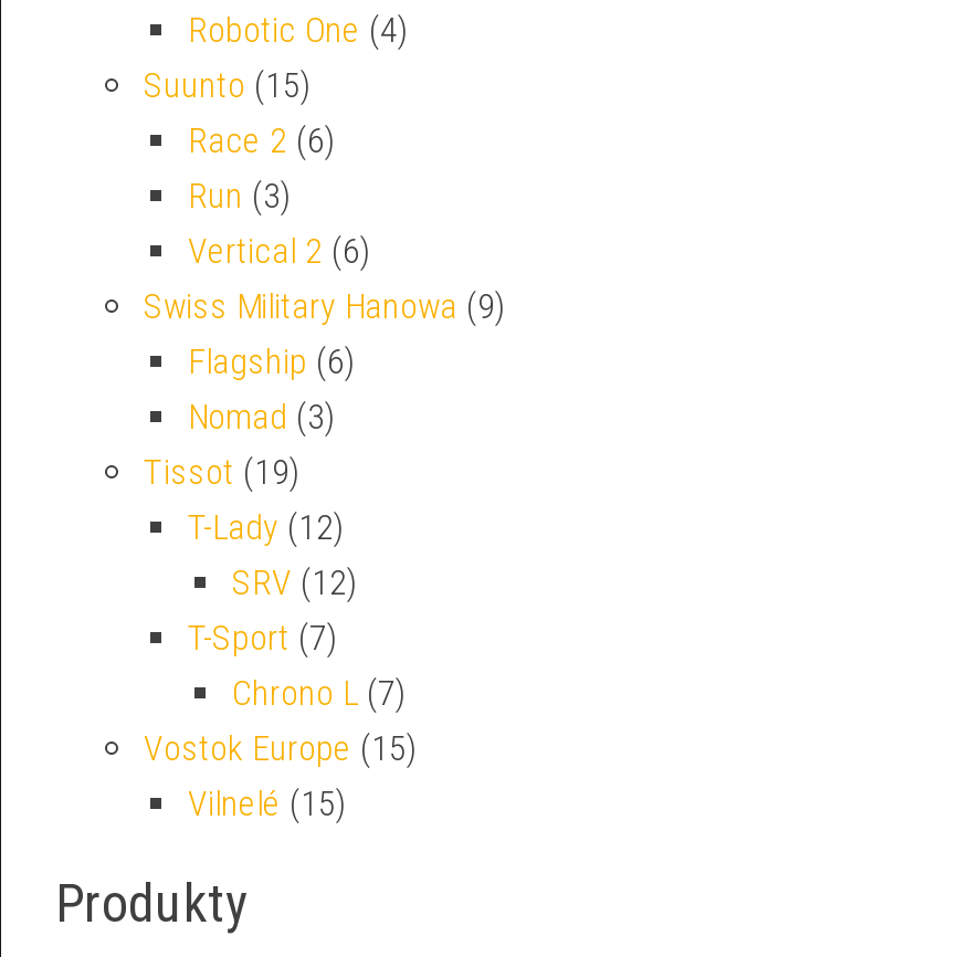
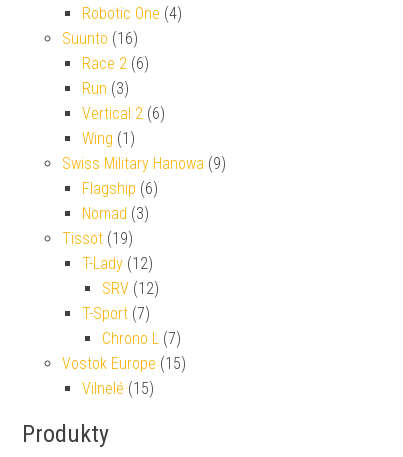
[144,64,312,106] Suunto (15) -> [62,29,138,48] Suunto (16)
none -> [82,129,135,148] Wing (1)

